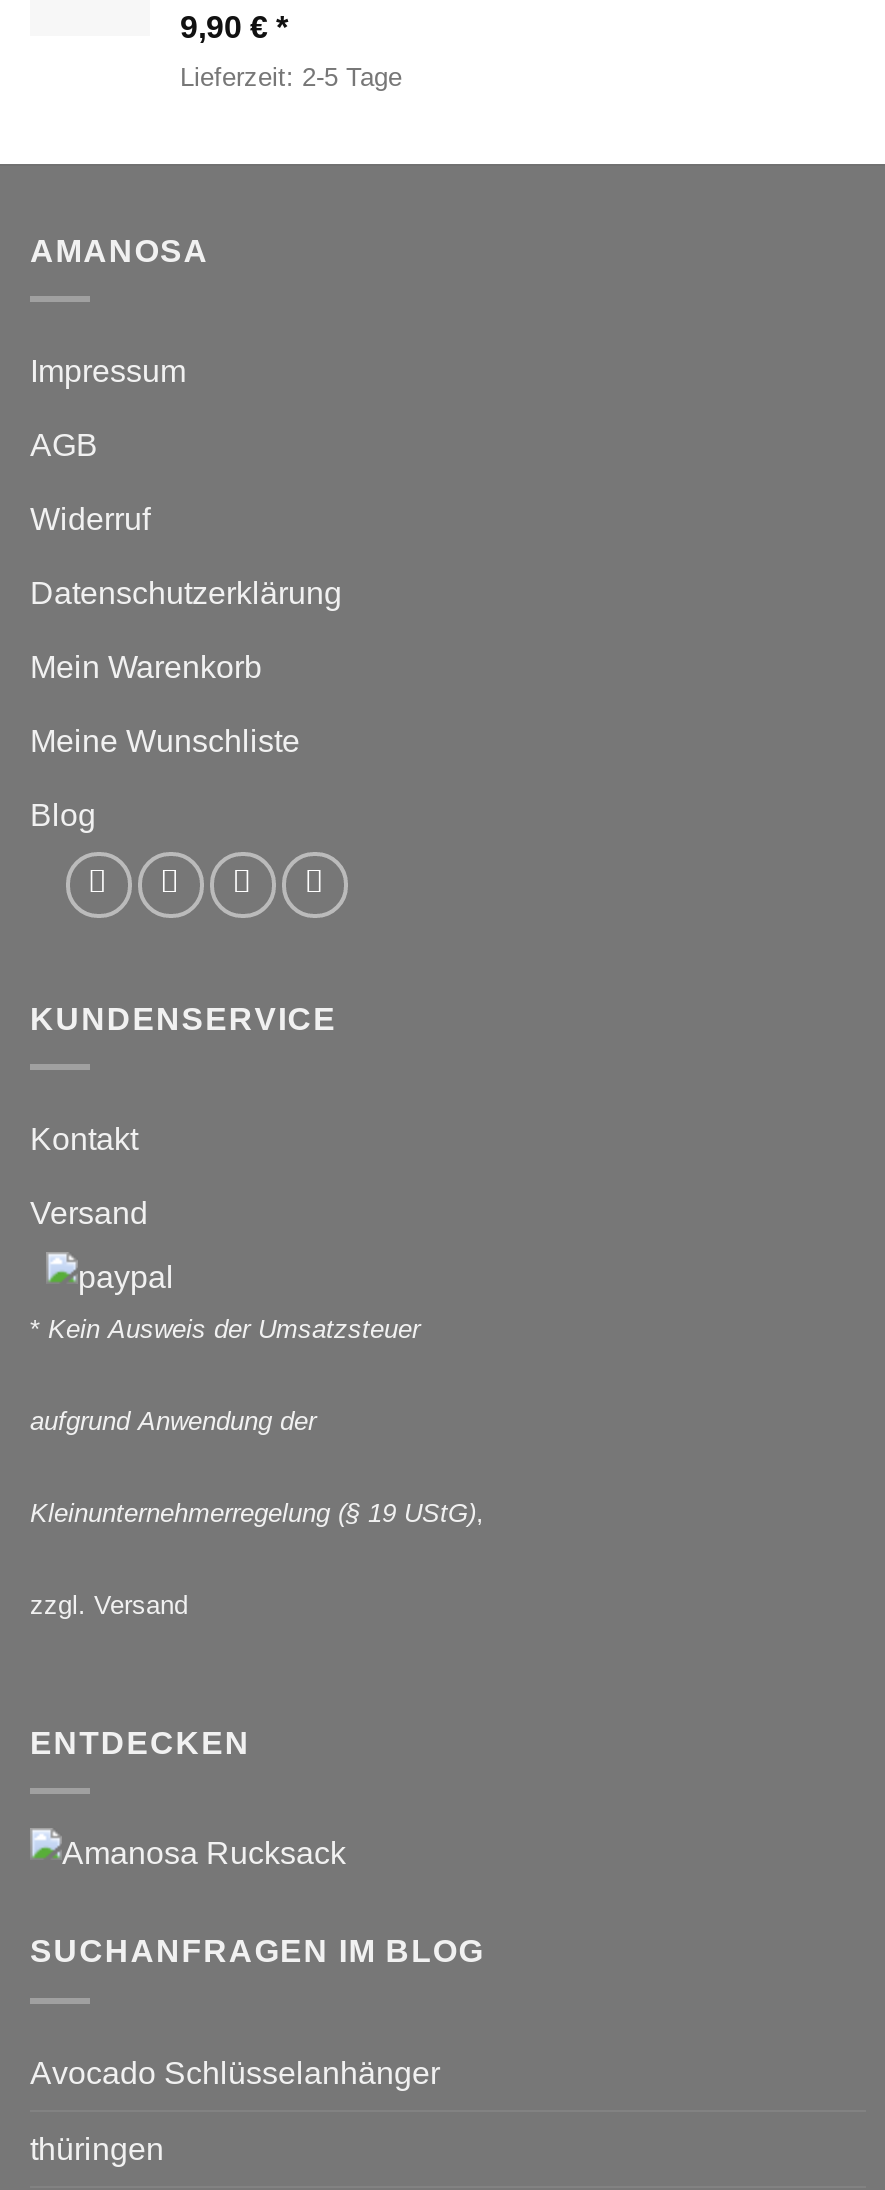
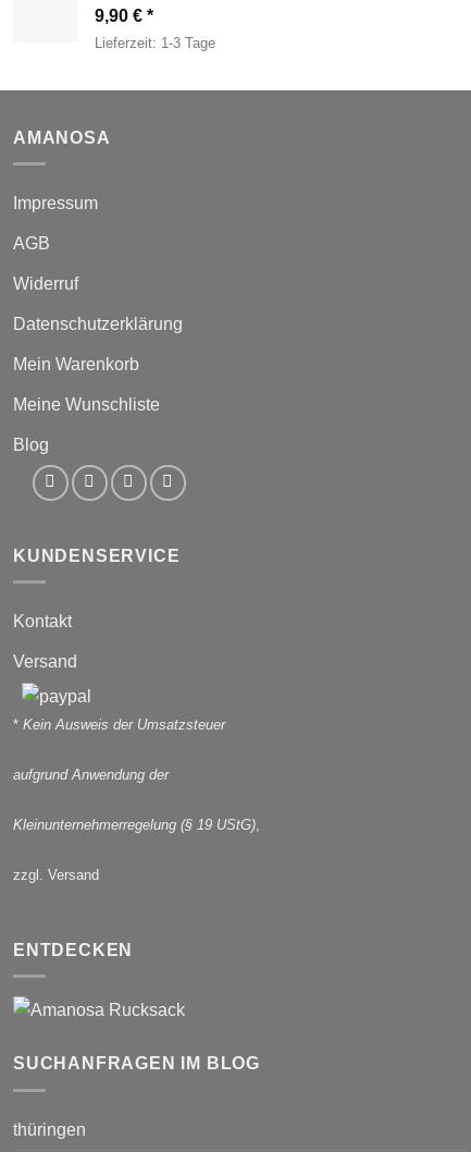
[180,61,402,91] Lieferzeit: 2-5 Tage -> [95,35,215,51] Lieferzeit: 1-3 Tage
[30,2056,440,2090] Avocado Schlüsselanhänger -> none

